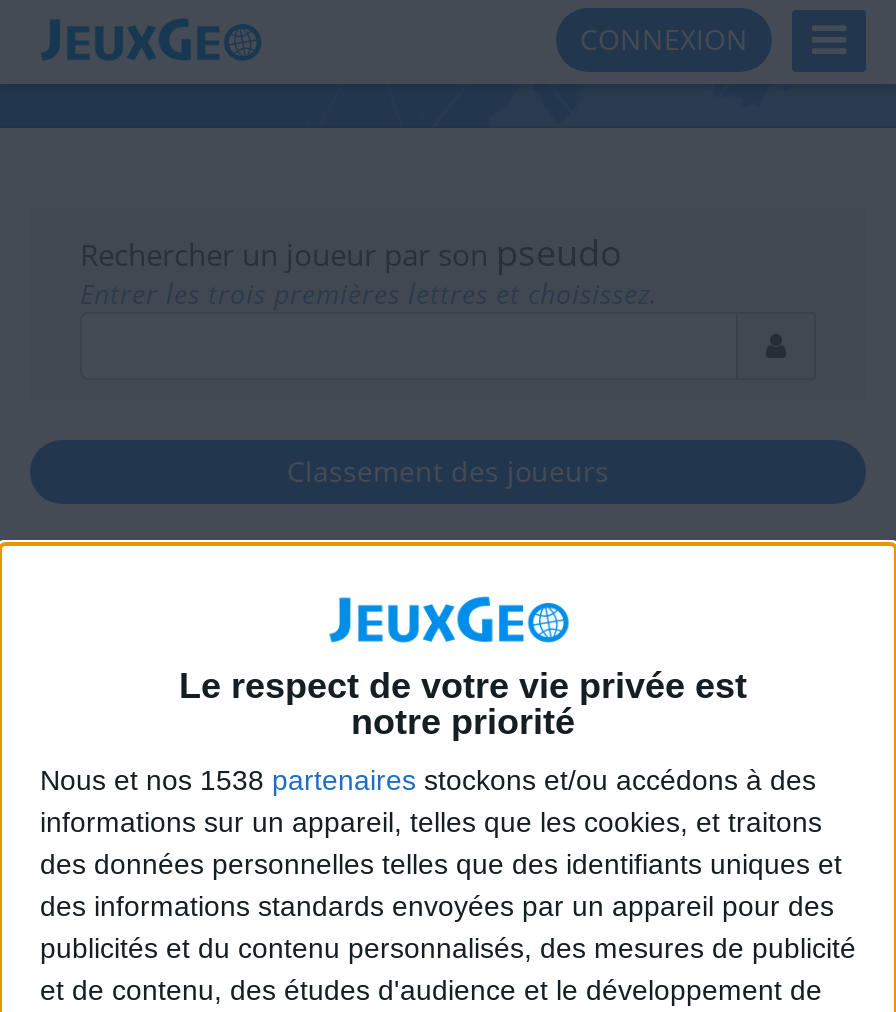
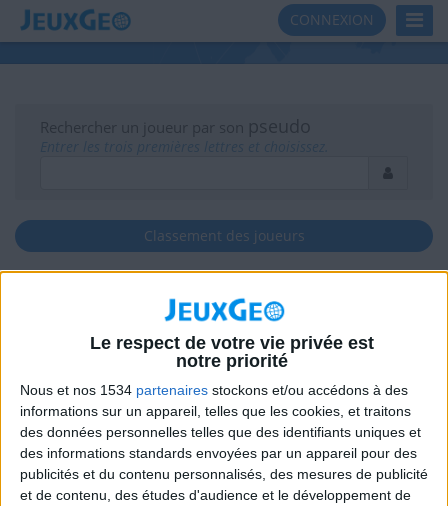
[40,764,816,796] Nous et nos 1538 partenaires stockons et/ou accédons à des -> [20,382,408,398] Nous et nos 1534 partenaires stockons et/ou accédons à des

